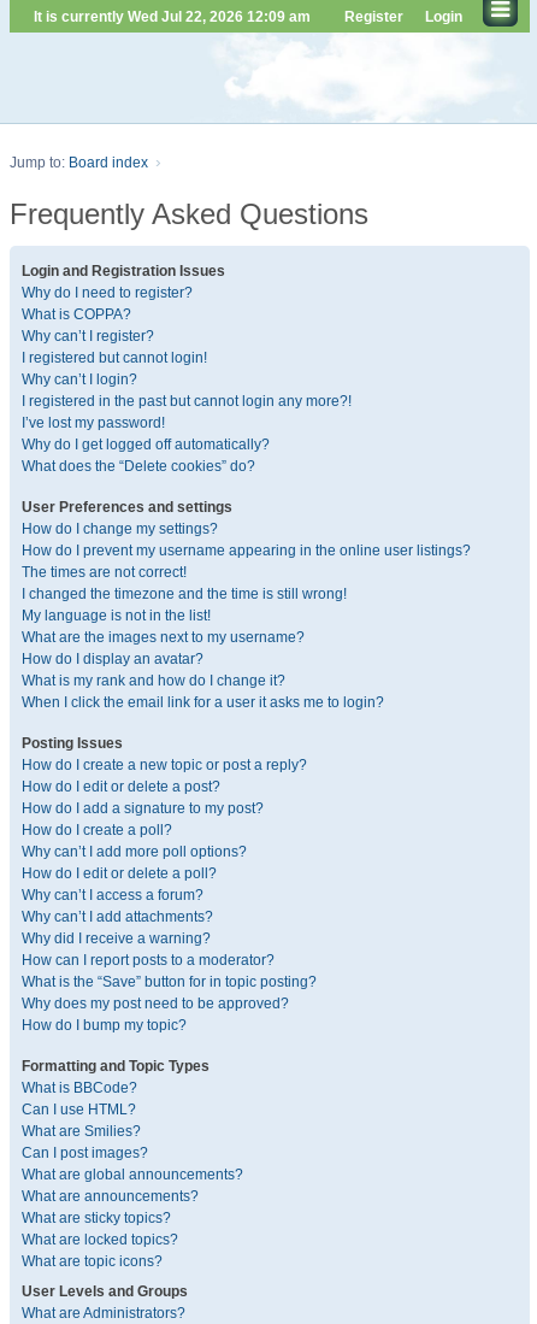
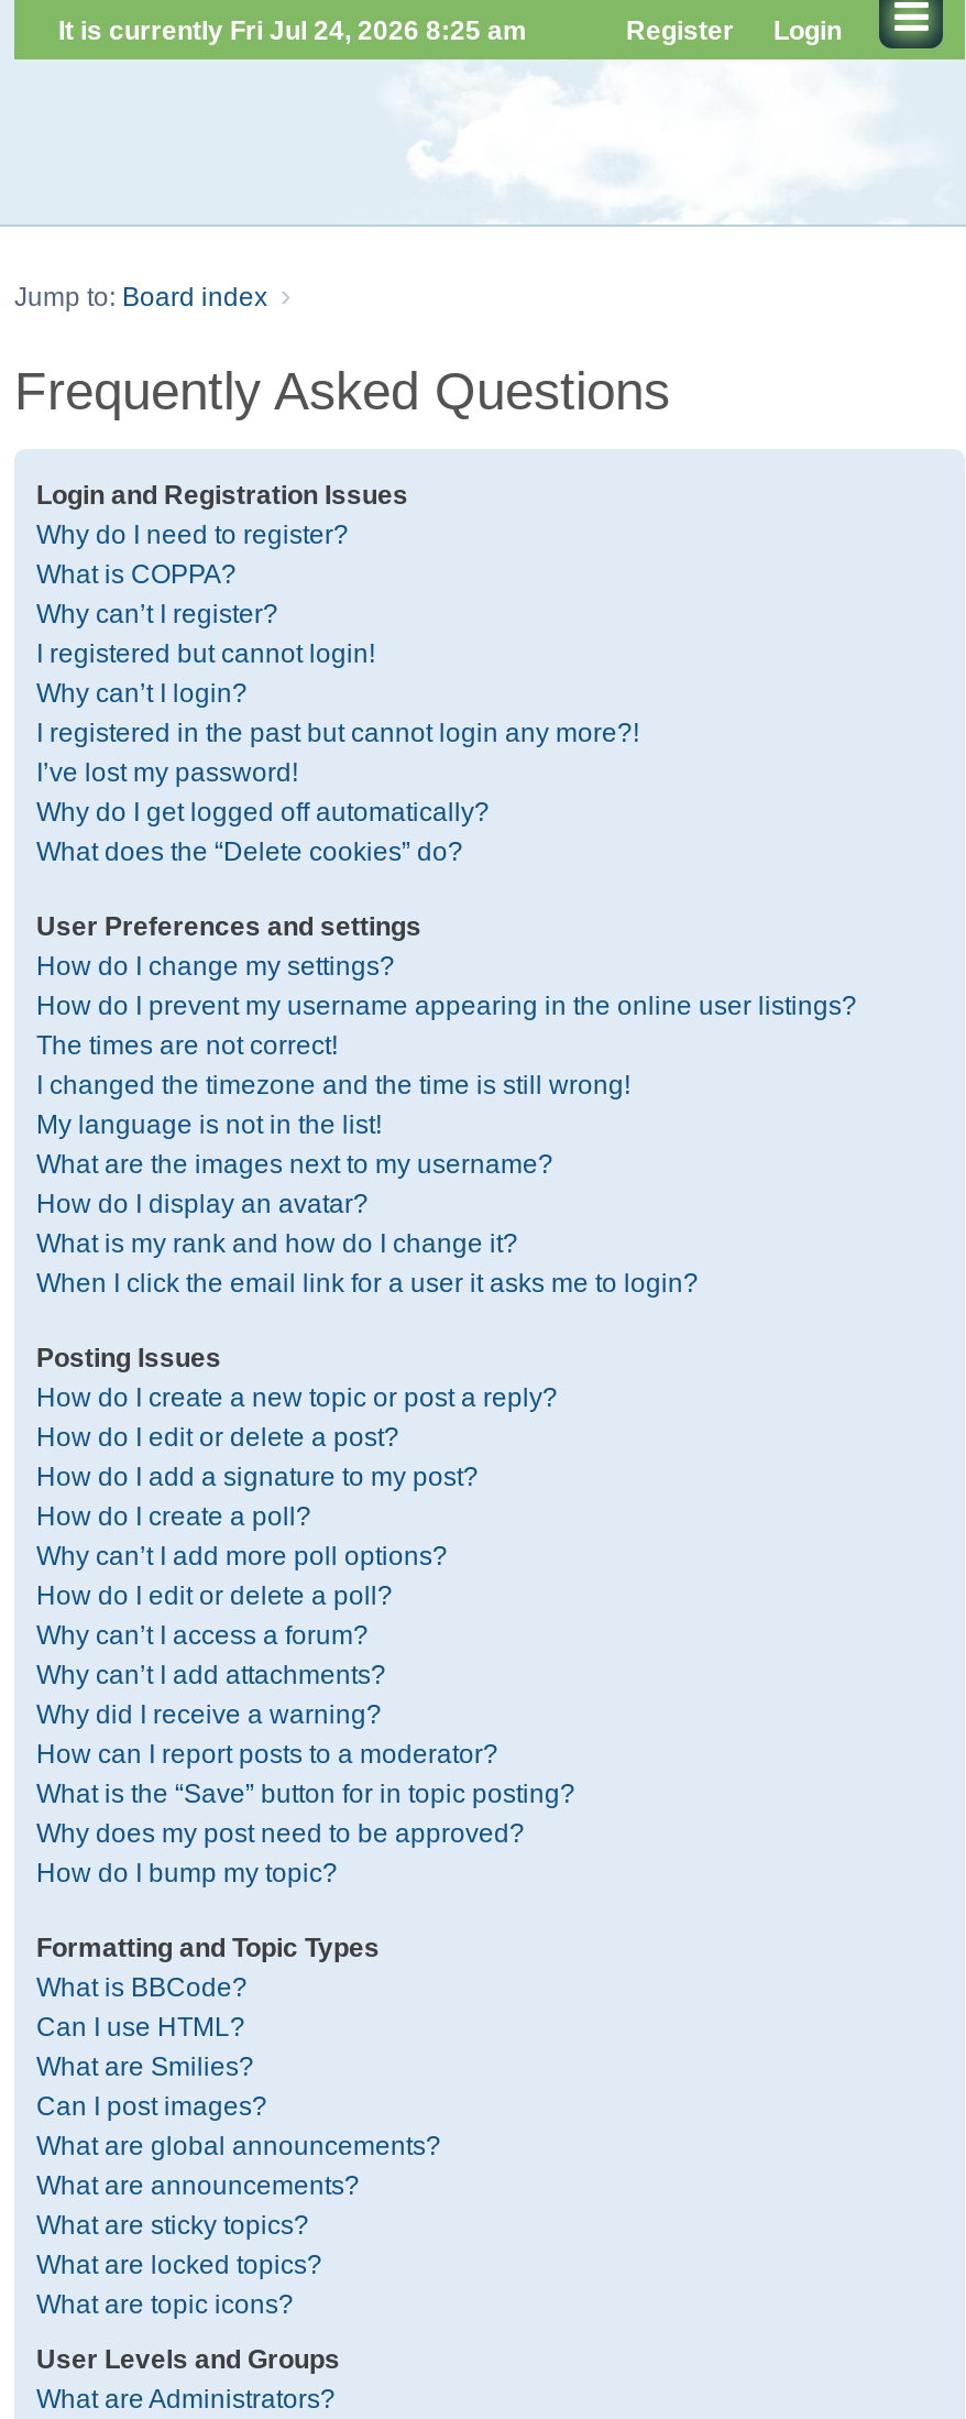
[34,8,311,25] It is currently Wed Jul 22, 2026 12:09 am -> [58,15,527,46] It is currently Fri Jul 24, 2026 8:25 am

